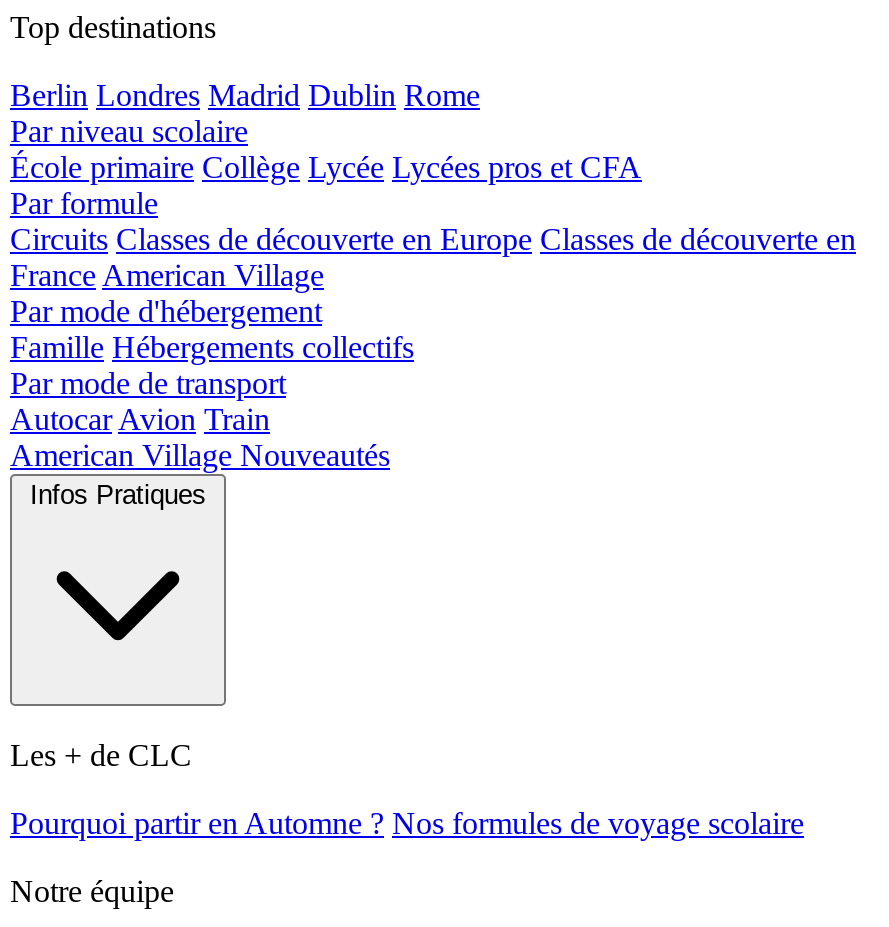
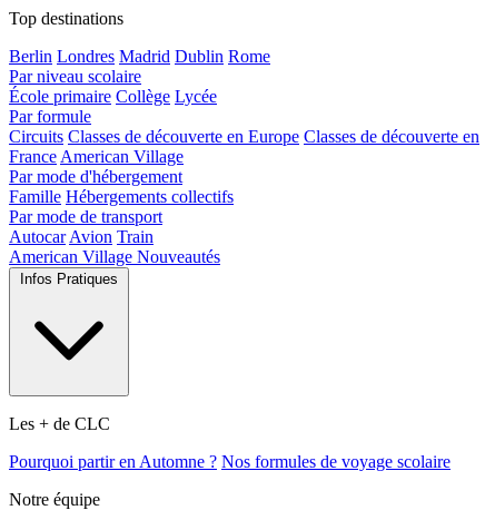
[10,151,642,185] École primaire Collège Lycée Lycées pros et CFA -> [9,87,217,106] École primaire Collège Lycée

